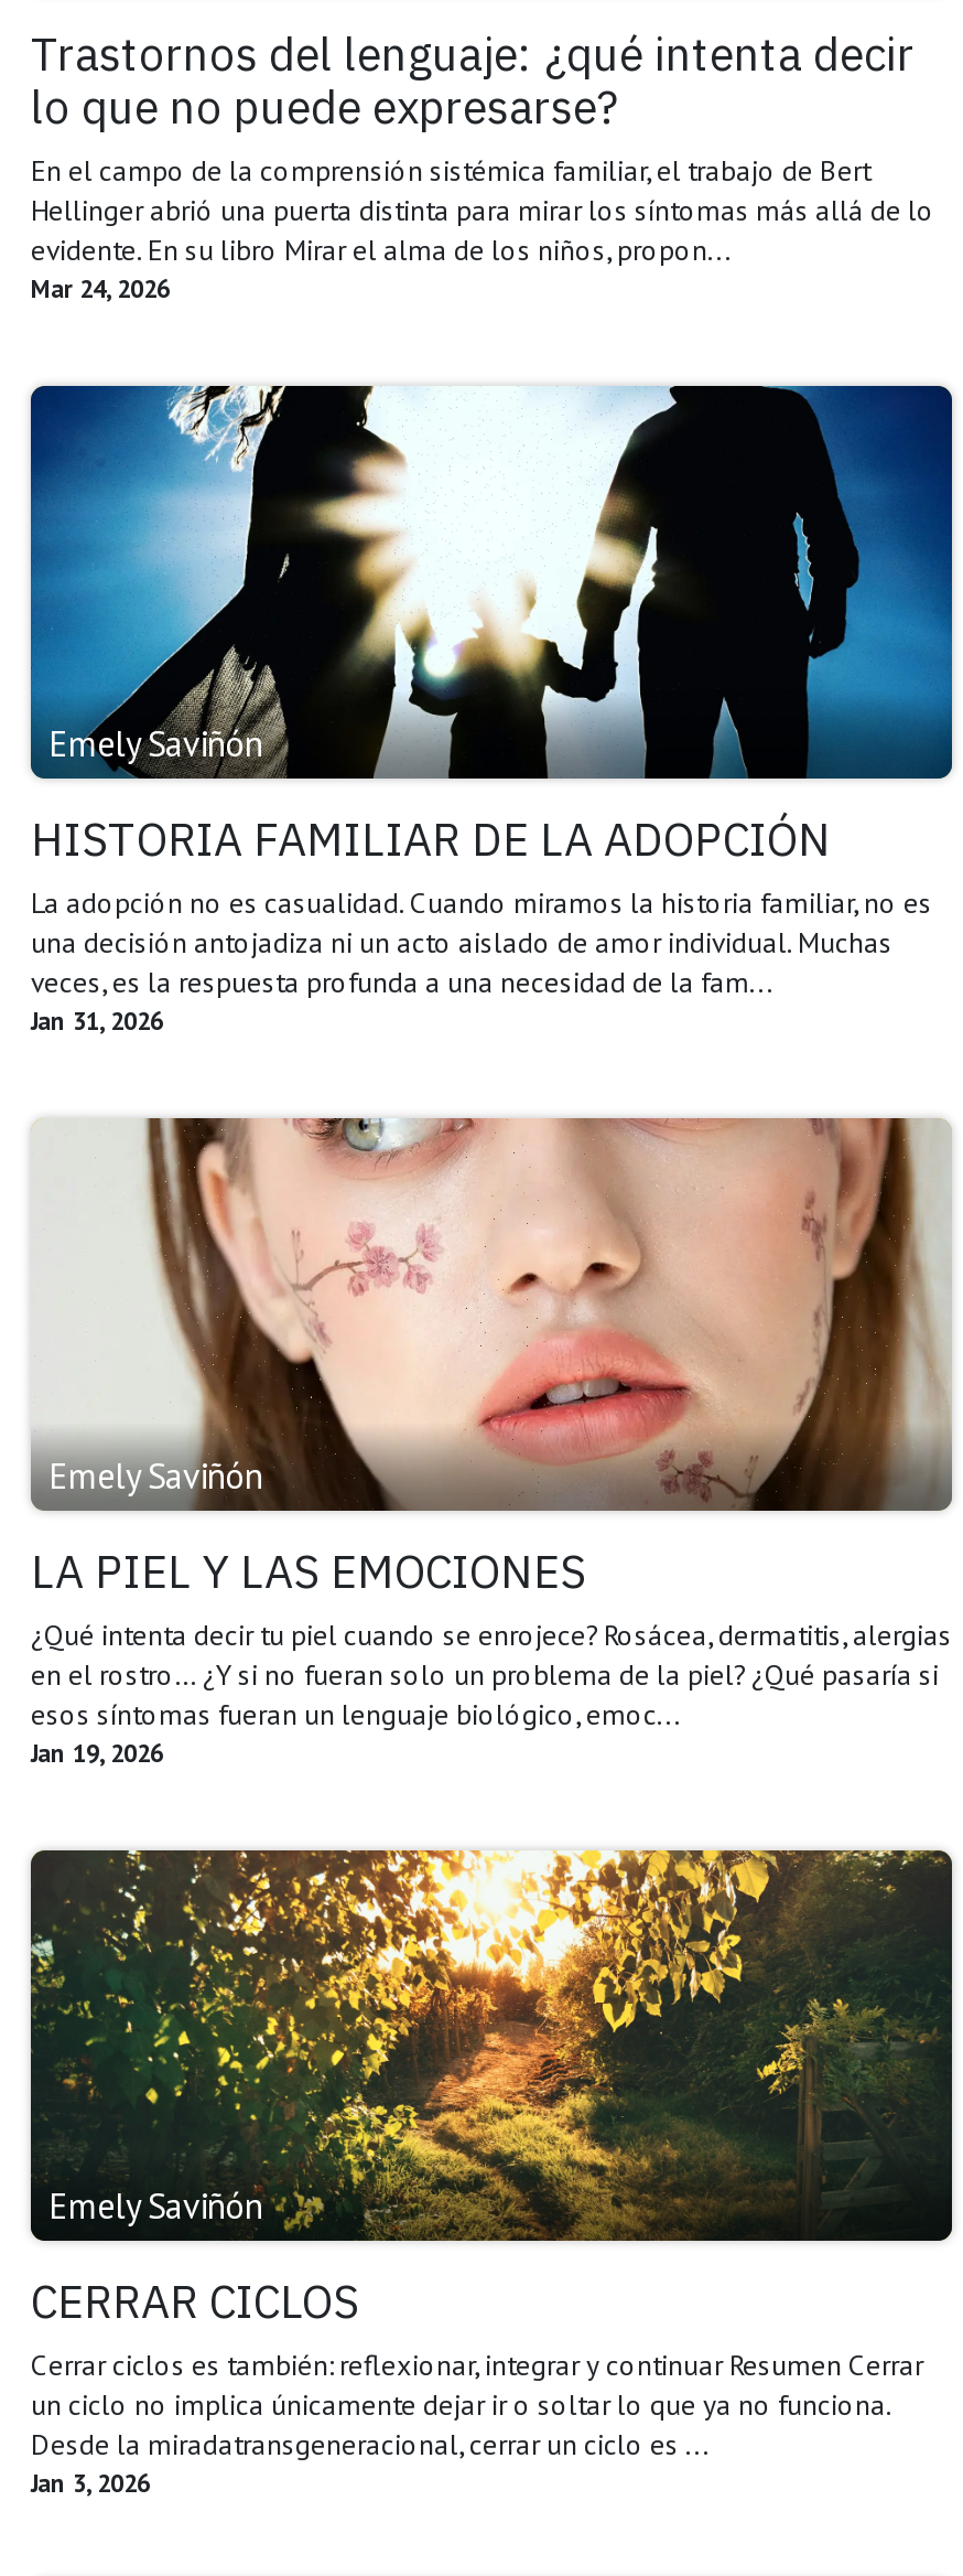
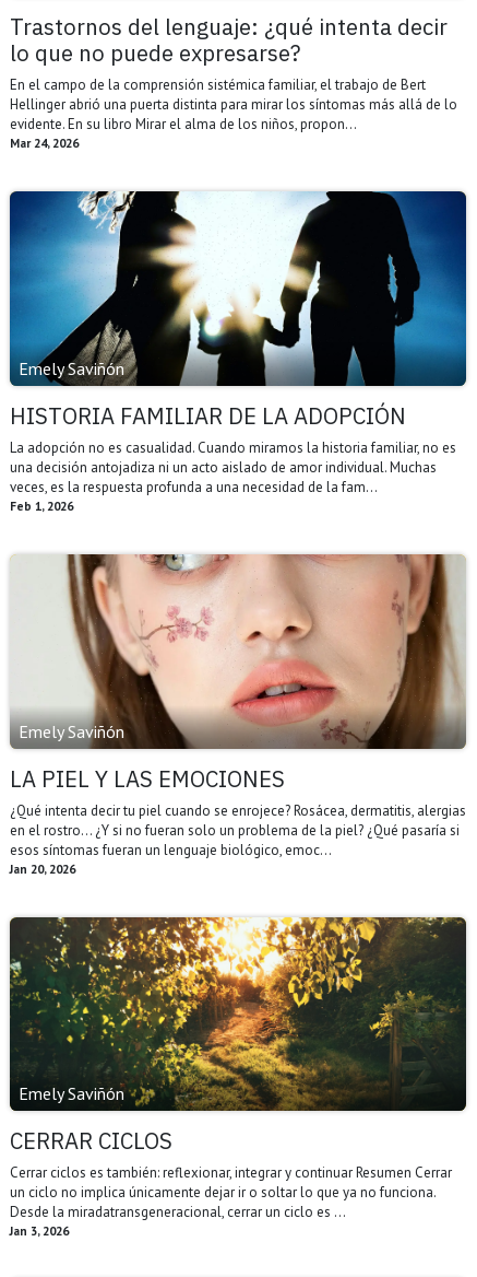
[31,1003,163,1036] Jan 31, 2026 -> [10,497,73,513] Feb 1, 2026
[31,1735,163,1768] Jan 19, 2026 -> [10,860,75,876] Jan 20, 2026

